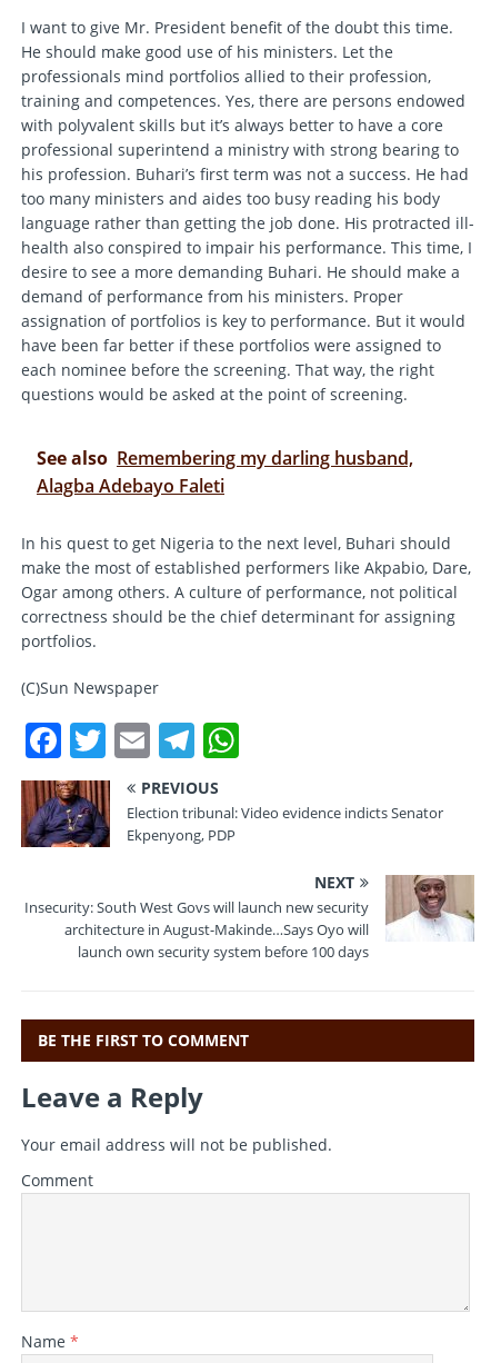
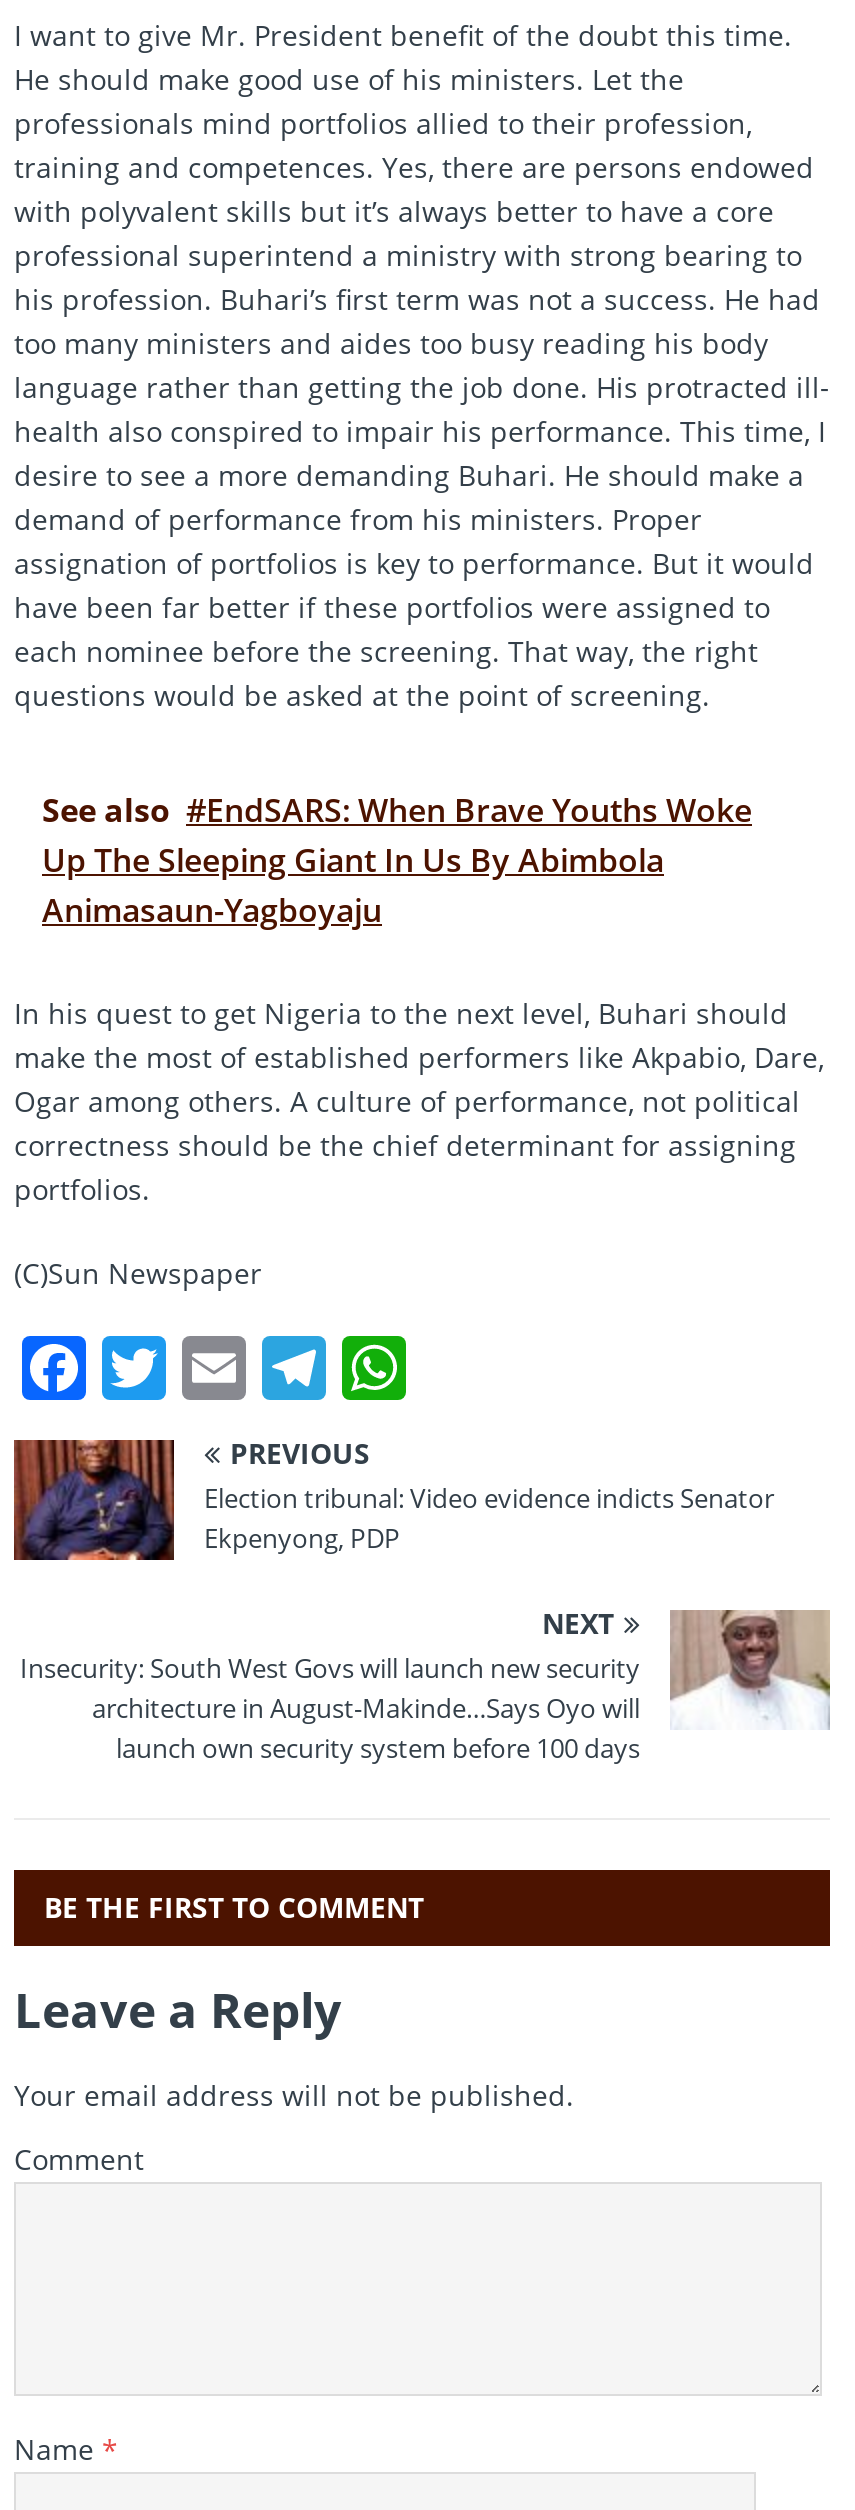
[37,446,413,498] See also Remembering my darling husband, | Alagba Adebayo Faleti -> [42,789,752,933] See also #EndSARS: When Brave Youths Woke | Up The Sleeping Giant In Us By Abimbola | Animasaun-Yagboyaju

